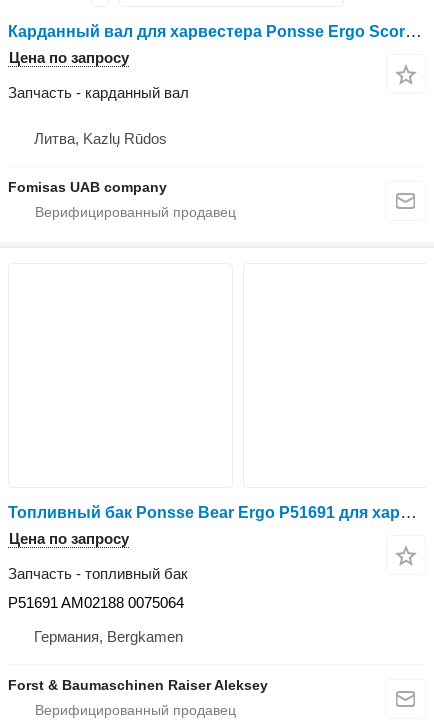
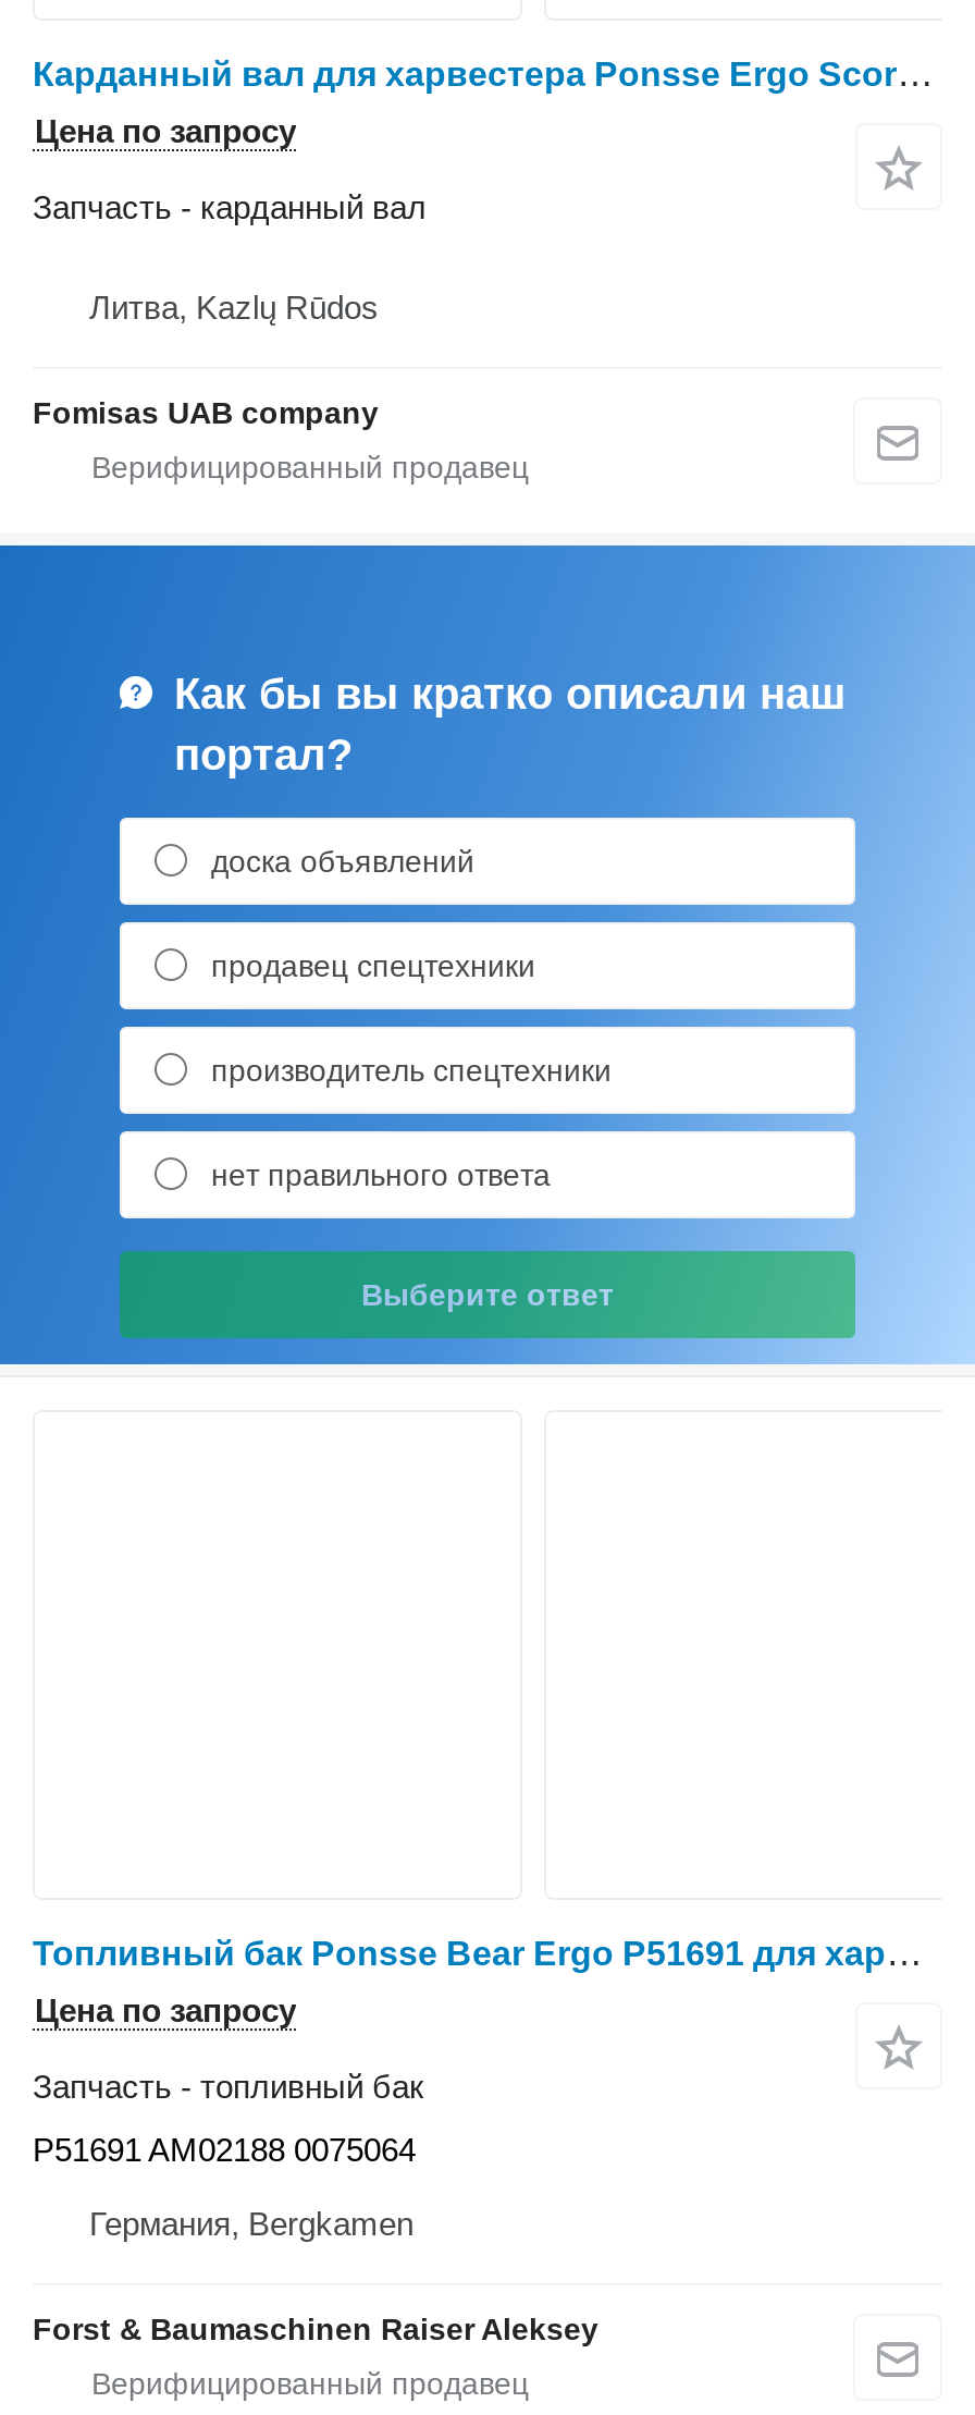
none -> [7,543,968,1366] [image] | Как бы вы кратко описали наш | портал? | доска объявлений | продавец спецтехники | производитель спецтехники | нет правильного ответа | Выберите ответ

